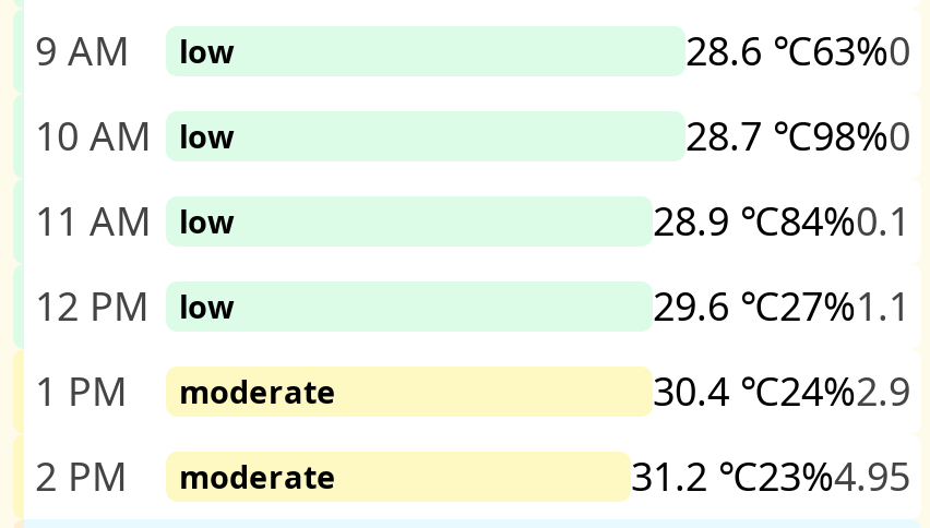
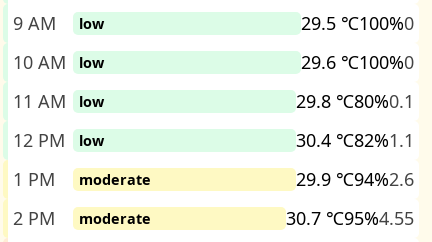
[685,24,910,77] 28.6 ℃63%0 -> [301,11,414,35] 29.5 ℃100%0
[685,109,910,162] 28.7 ℃98%0 -> [301,50,414,74] 29.6 ℃100%0
[653,194,910,247] 28.9 ℃84%0.1 -> [296,89,414,113] 29.8 ℃80%0.1
[653,279,910,332] 29.6 ℃27%1.1 -> [296,128,414,152] 30.4 ℃82%1.1
[653,365,910,417] 30.4 ℃24%2.9 -> [296,167,414,191] 29.9 ℃94%2.6
[631,450,910,502] 31.2 ℃23%4.95 -> [286,206,414,230] 30.7 ℃95%4.55

